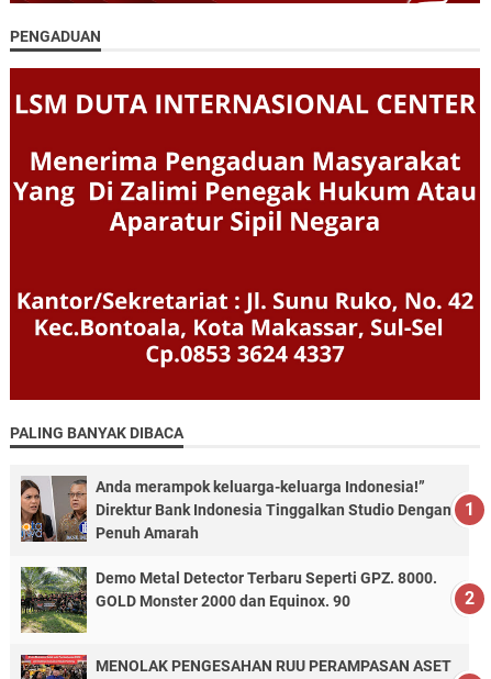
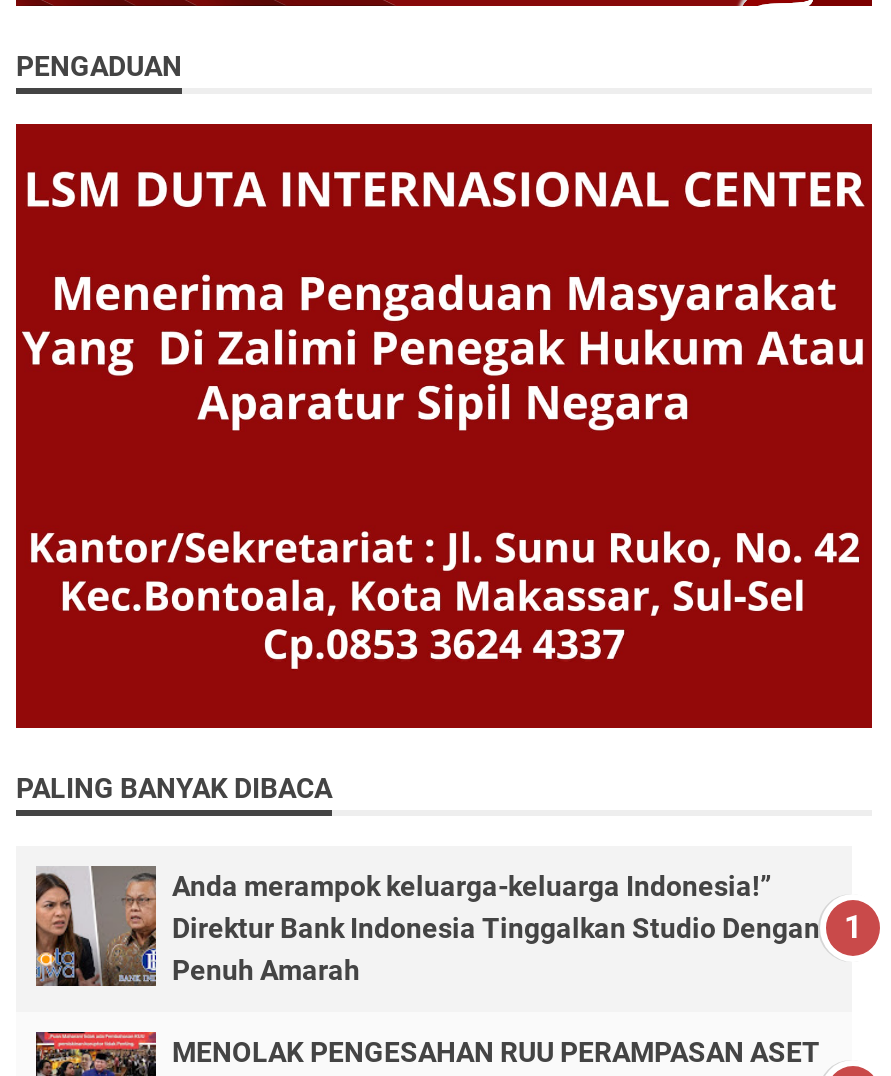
[21,566,437,634] [image] | Demo Metal Detector Terbaru Seperti GPZ. 8000. | GOLD Monster 2000 dan Equinox. 90 -> none

